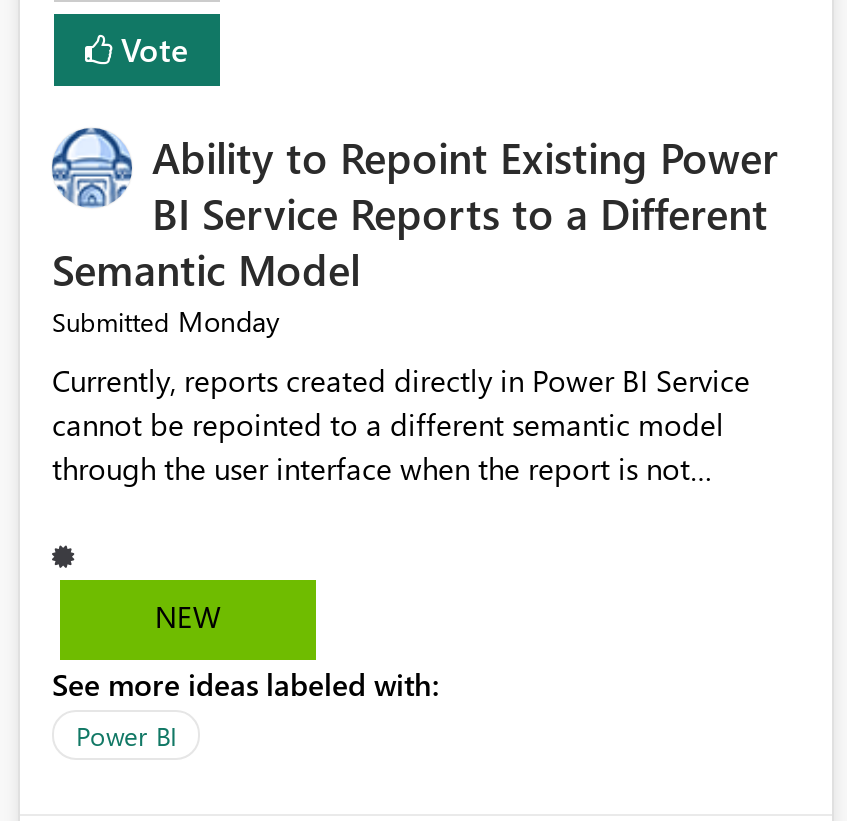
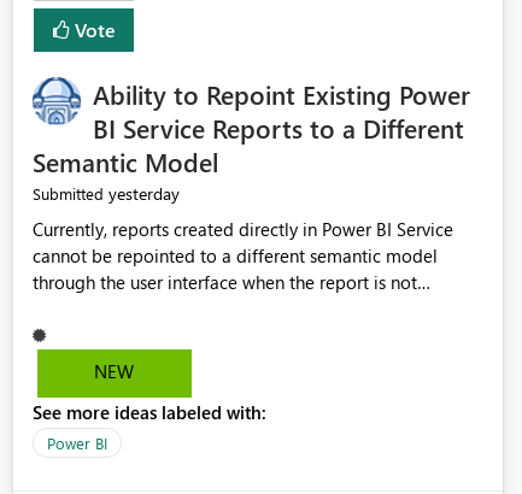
[52,303,280,341] Submitted Monday -> [33,182,180,205] Submitted yesterday

